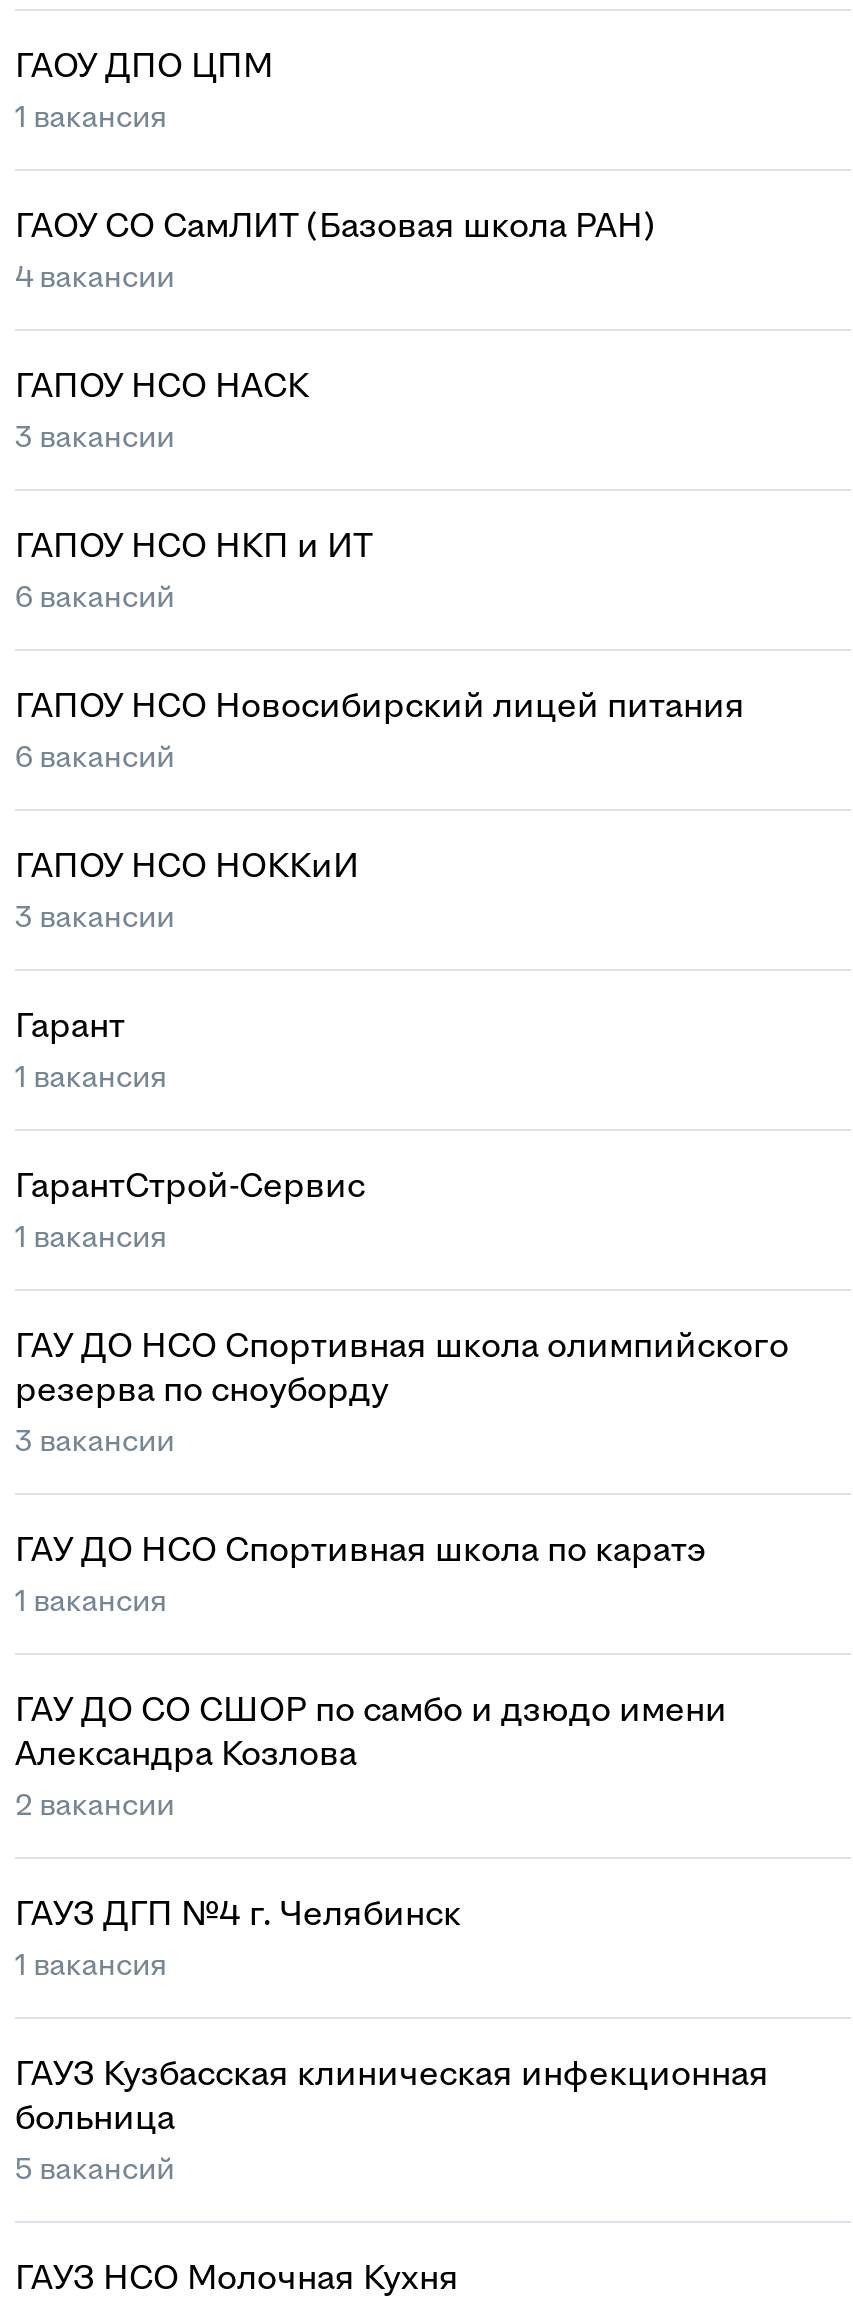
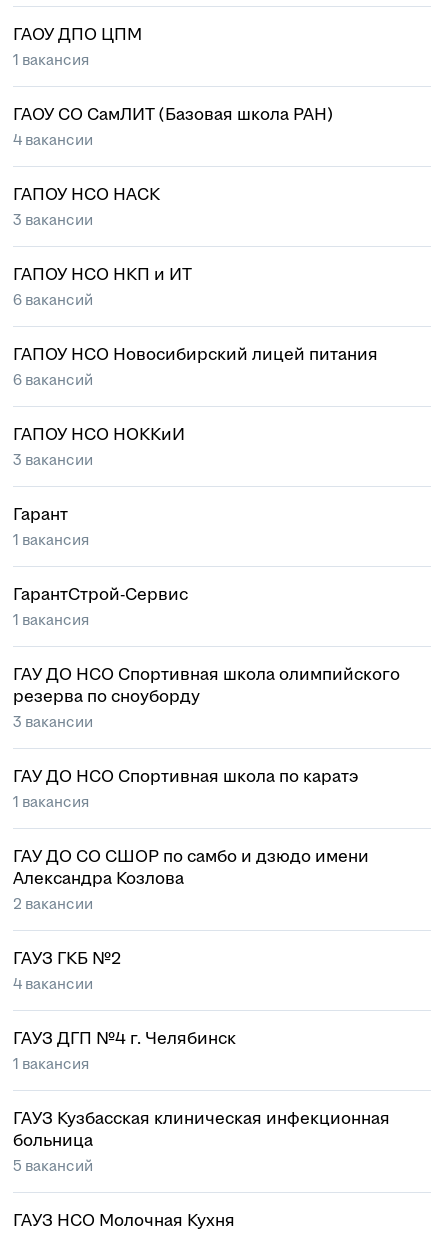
none -> [13,949,121,992] ГАУЗ ГКБ №2 | 4 вакансии

